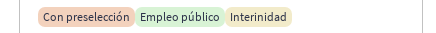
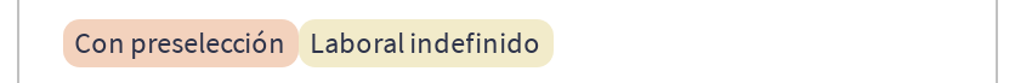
[140,9,287,24] Empleo público | Interinidad -> [310,23,541,59] Laboral indefinido

